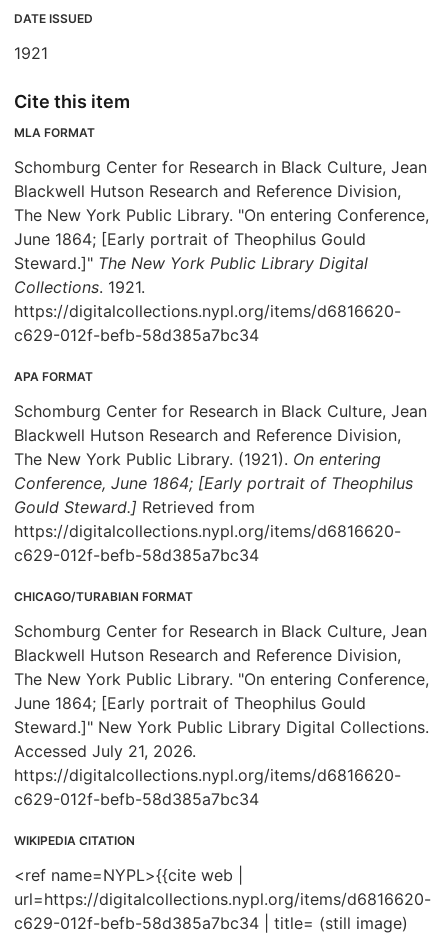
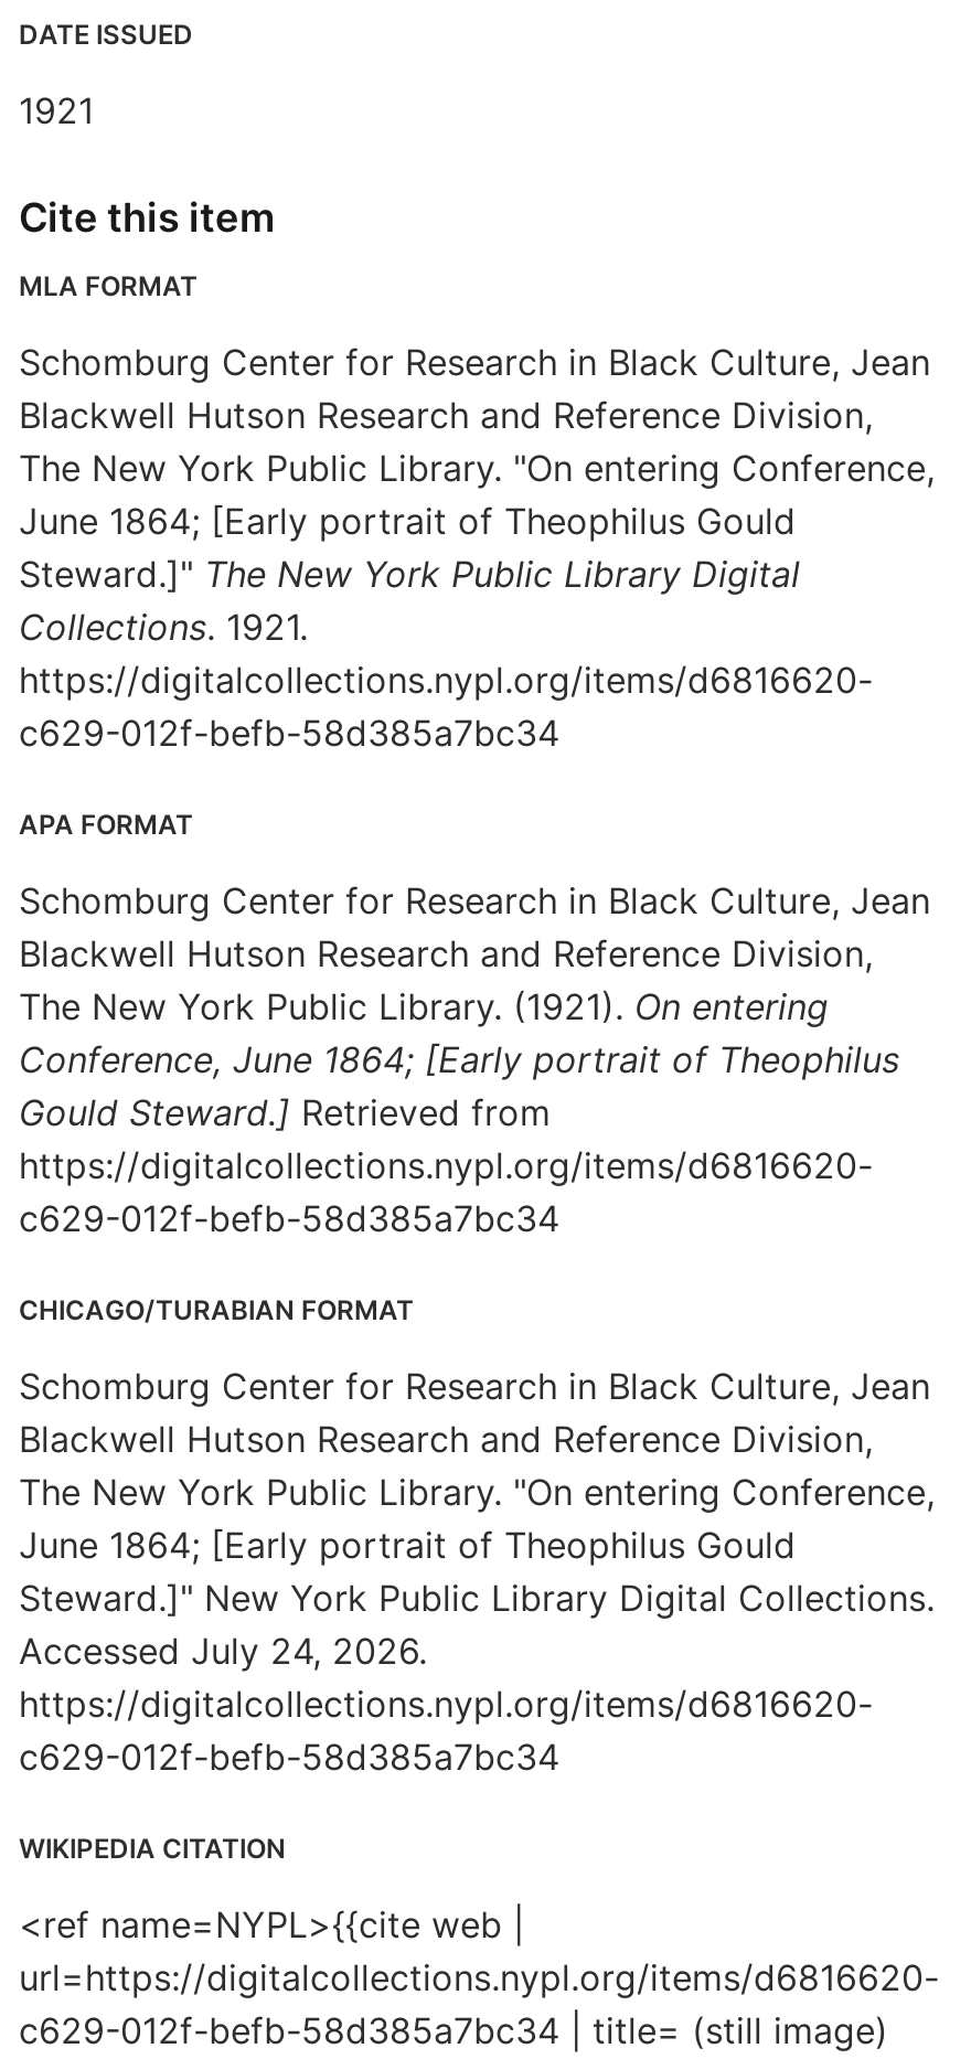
[14,741,196,761] Accessed July 21, 2026. -> [19,1629,427,1673] Accessed July 24, 2026.

